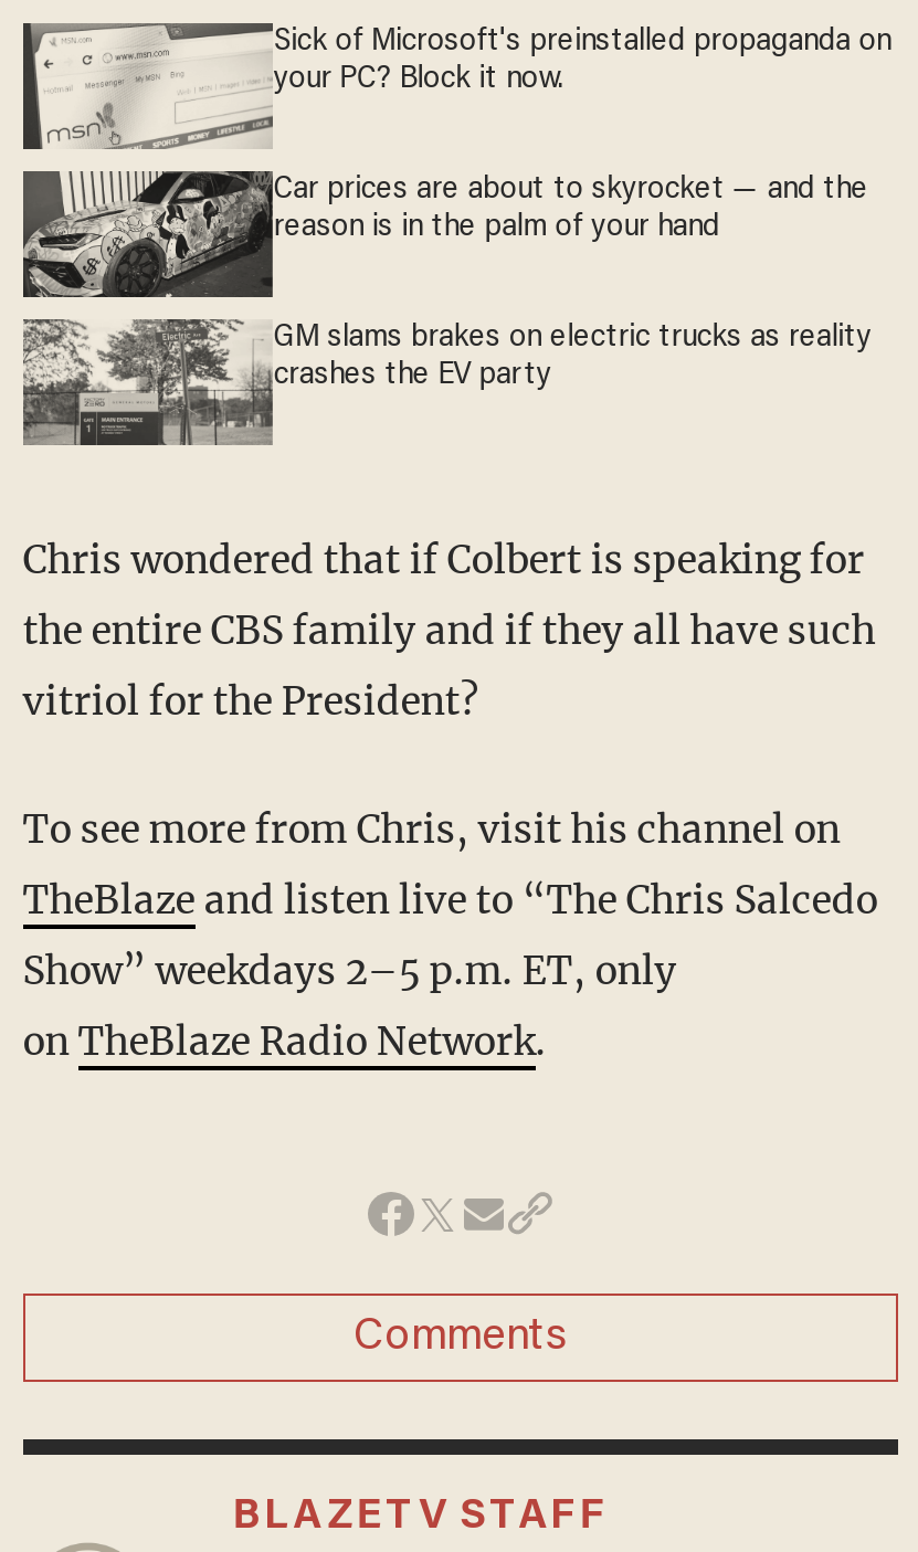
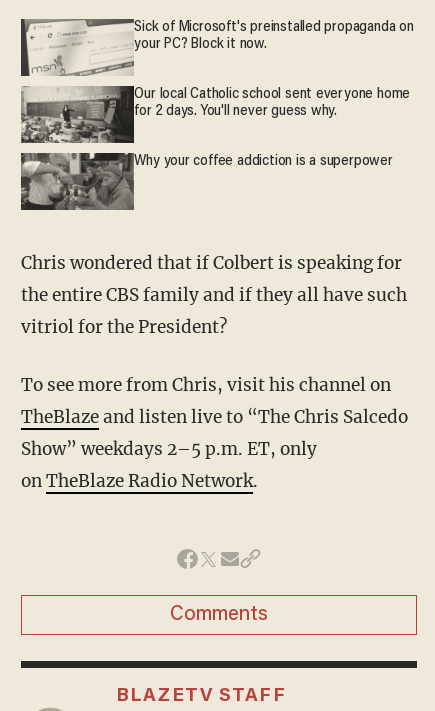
[21,169,868,297] [image] | Car prices are about to skyrocket — and the | reason is in the palm of your hand -> [21,86,410,144] [image] | Our local Catholic school sent everyone home | for 2 days. You'll never guess why.
[23,319,872,445] [image] | GM slams brakes on electric trucks as reality | crashes the EV party -> [21,152,393,210] [image] | Why your coffee addiction is a superpower

